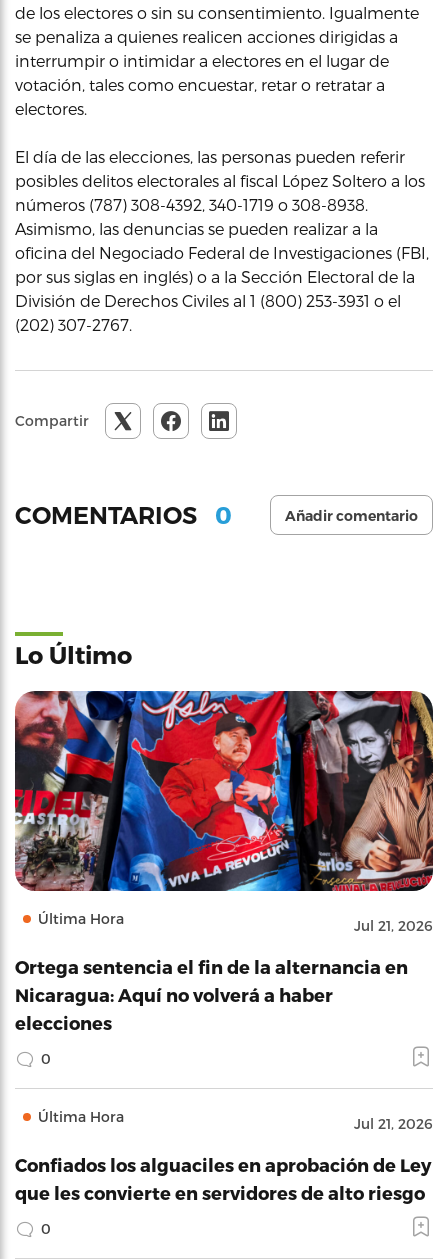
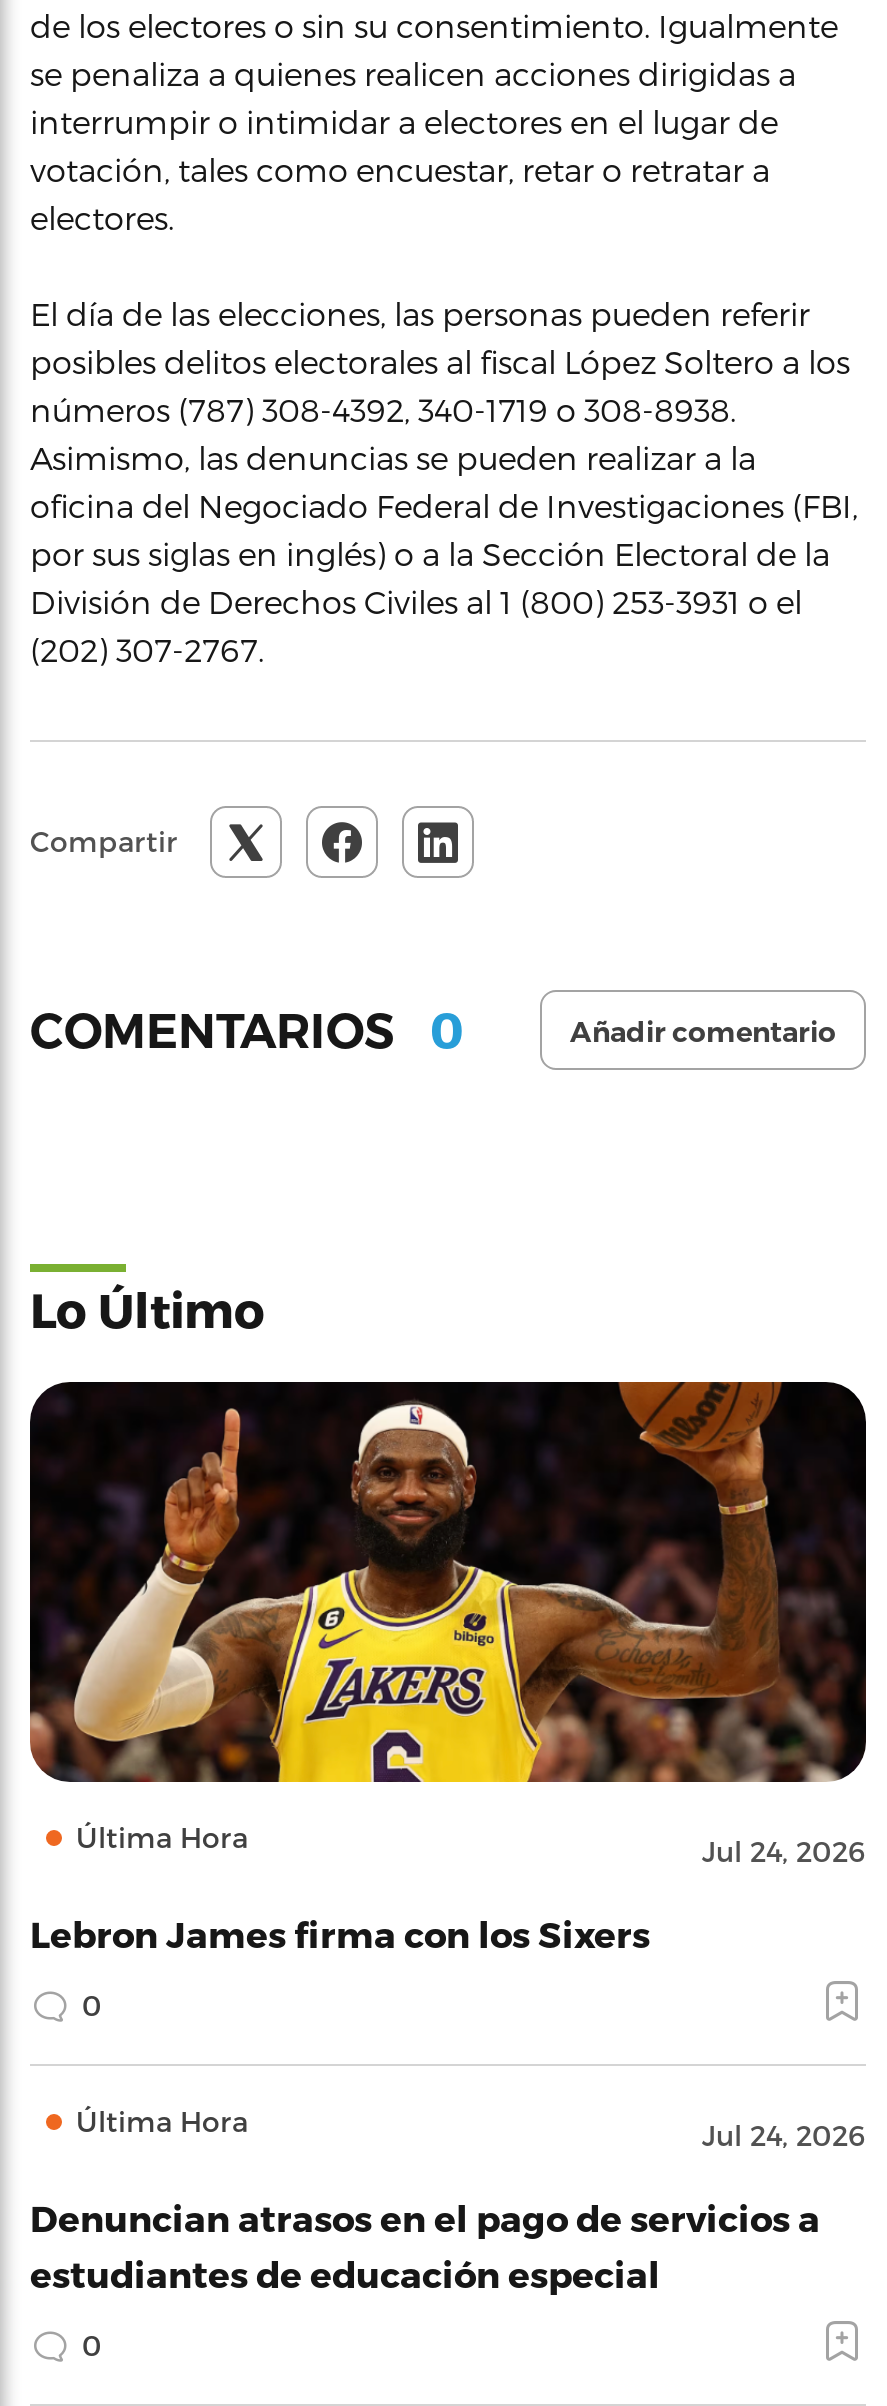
[14,690,434,934] [image] | Jul 21, 2026 -> [28,1380,868,1868] [image] | Jul 24, 2026
[15,956,408,1033] Ortega sentencia el fin de la alternancia en | Nicaragua: Aquí no volverá a haber | elecciones -> [30,1912,650,1954] Lebron James firma con los Sixers
[354,1115,433,1132] Jul 21, 2026 -> [702,2118,866,2152] Jul 24, 2026
[15,1154,431,1203] Confiados los alguaciles en aprobación de Ley | que les convierte en servidores de alto riesgo -> [30,2196,820,2294] Denuncian atrasos en el pago de servicios a | estudiantes de educación especial

